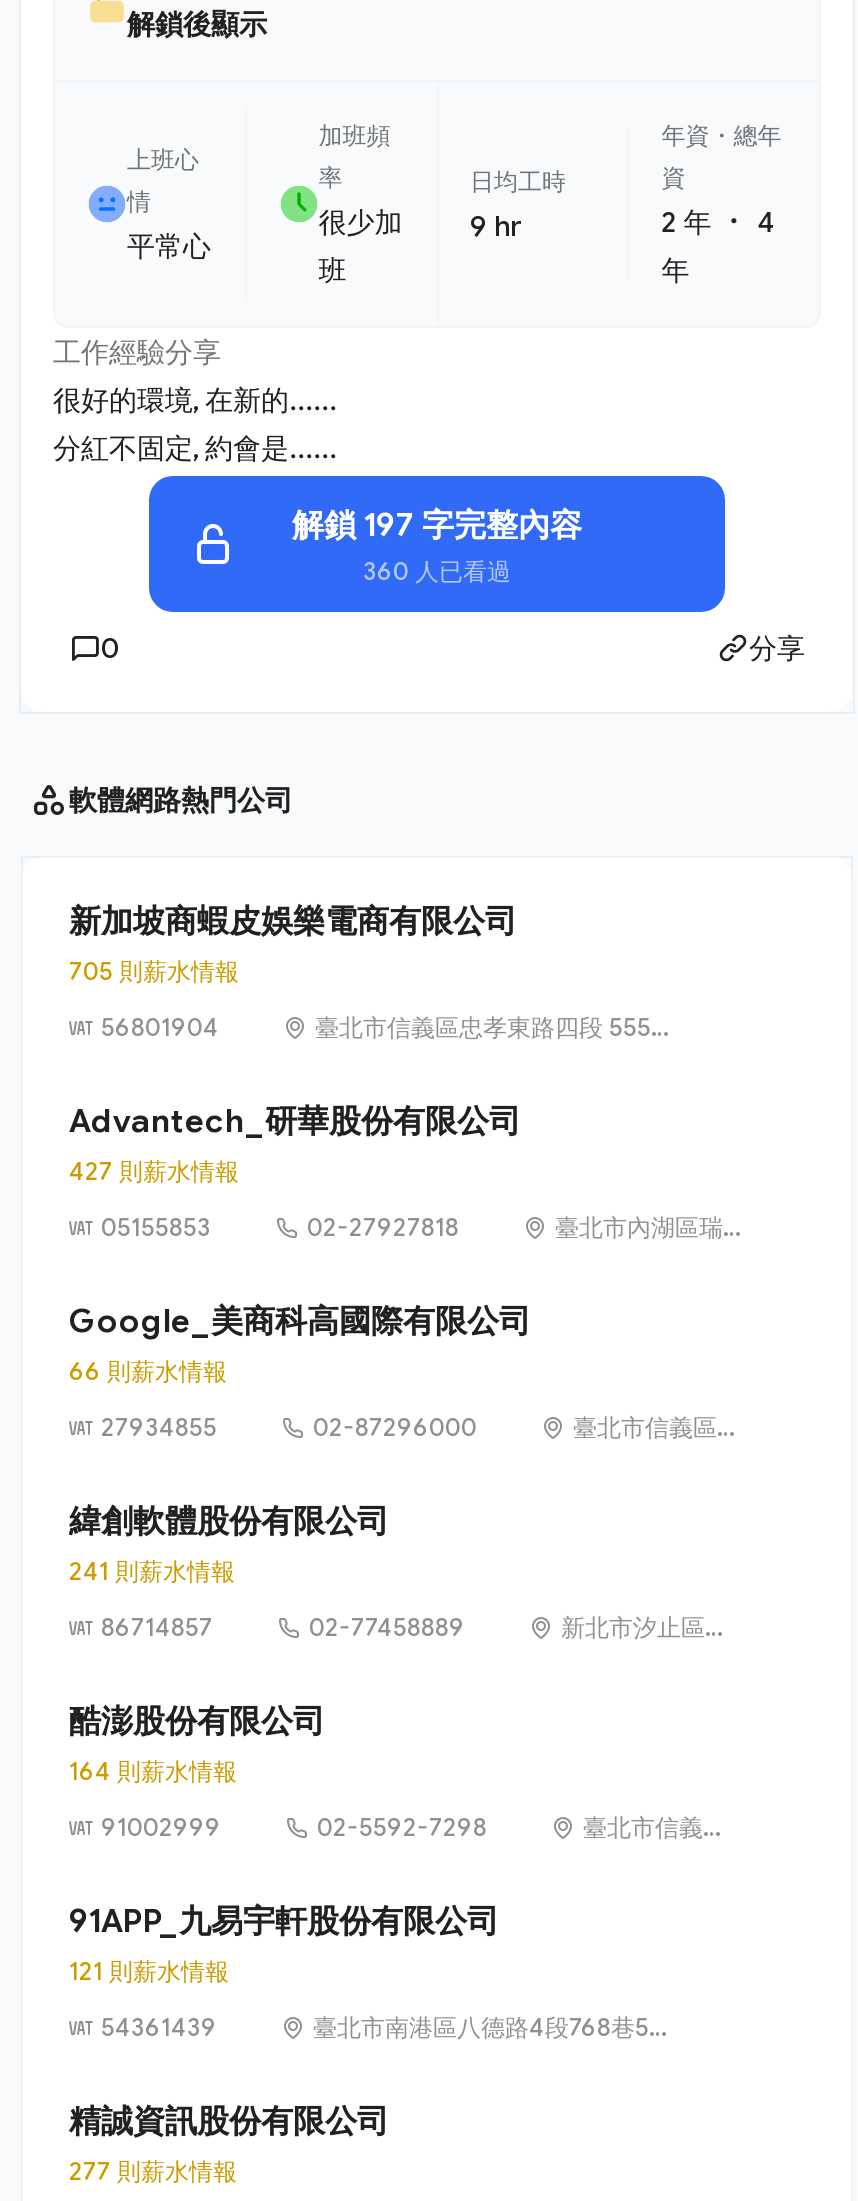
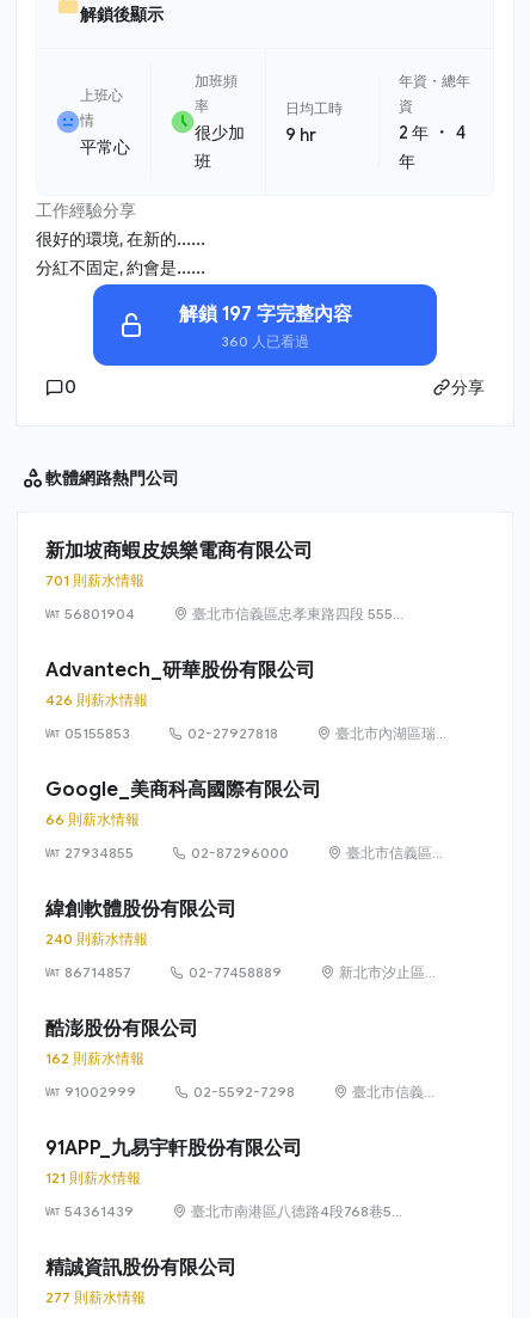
[69,956,239,986] 705 則薪水情報 -> [45,571,144,589] 701 則薪水情報
[69,1156,239,1186] 427 則薪水情報 -> [45,691,148,709] 426 則薪水情報
[69,1556,235,1586] 241 則薪水情報 -> [45,930,148,948] 240 則薪水情報
[69,1756,237,1786] 164 則薪水情報 -> [45,1049,144,1067] 162 則薪水情報

